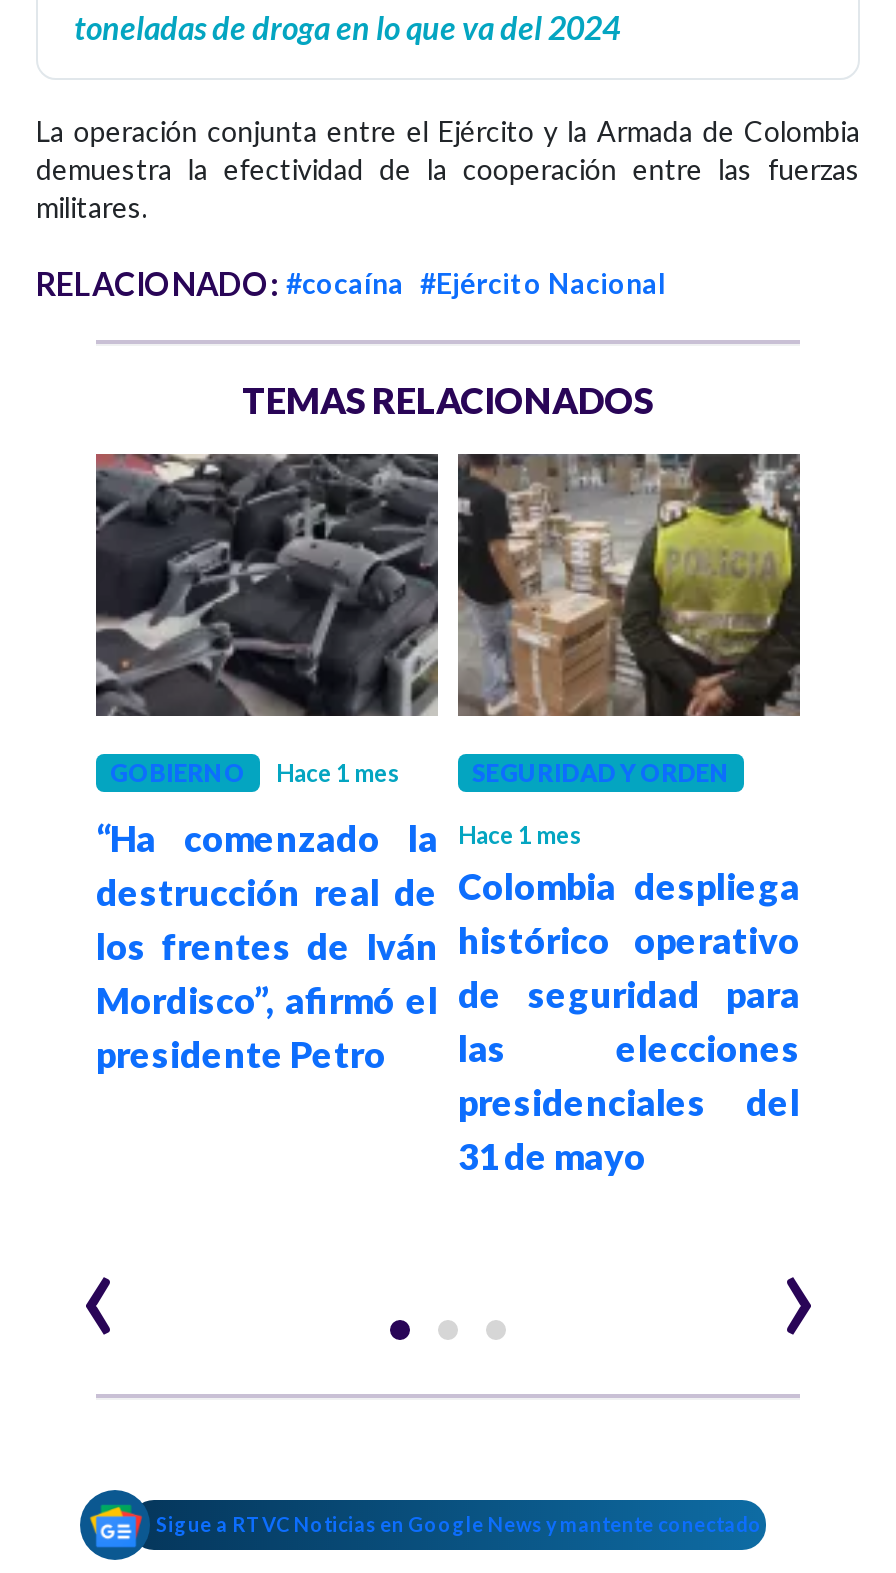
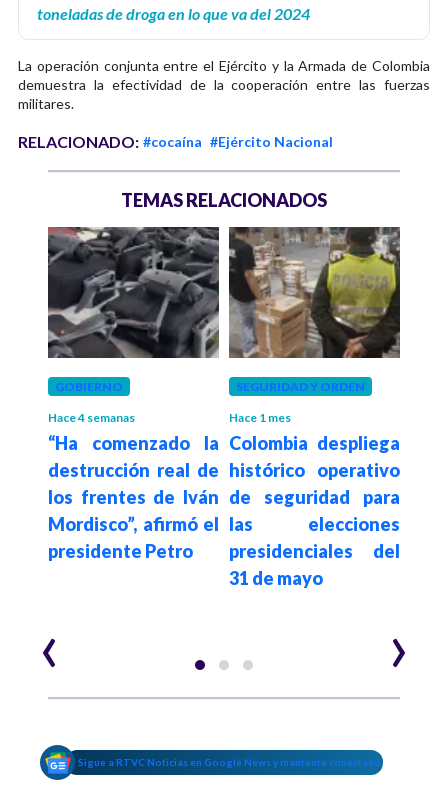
[276,757,400,787] Hace 1 mes -> [48,410,135,425] Hace 4 semanas
moved [96,815,438,1075] -> [48,432,219,562]: “Ha comenzado la | destrucción real de | los frentes de Iván | Mordisco”, afirmó el | presidente Petro

